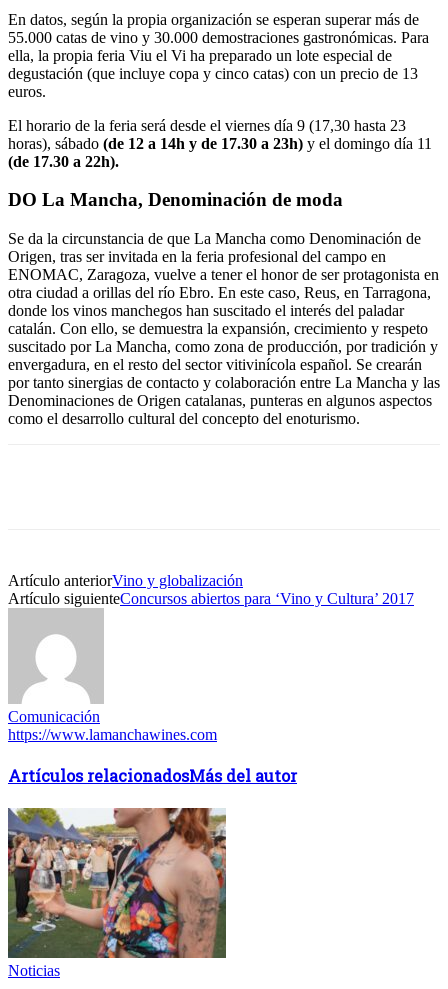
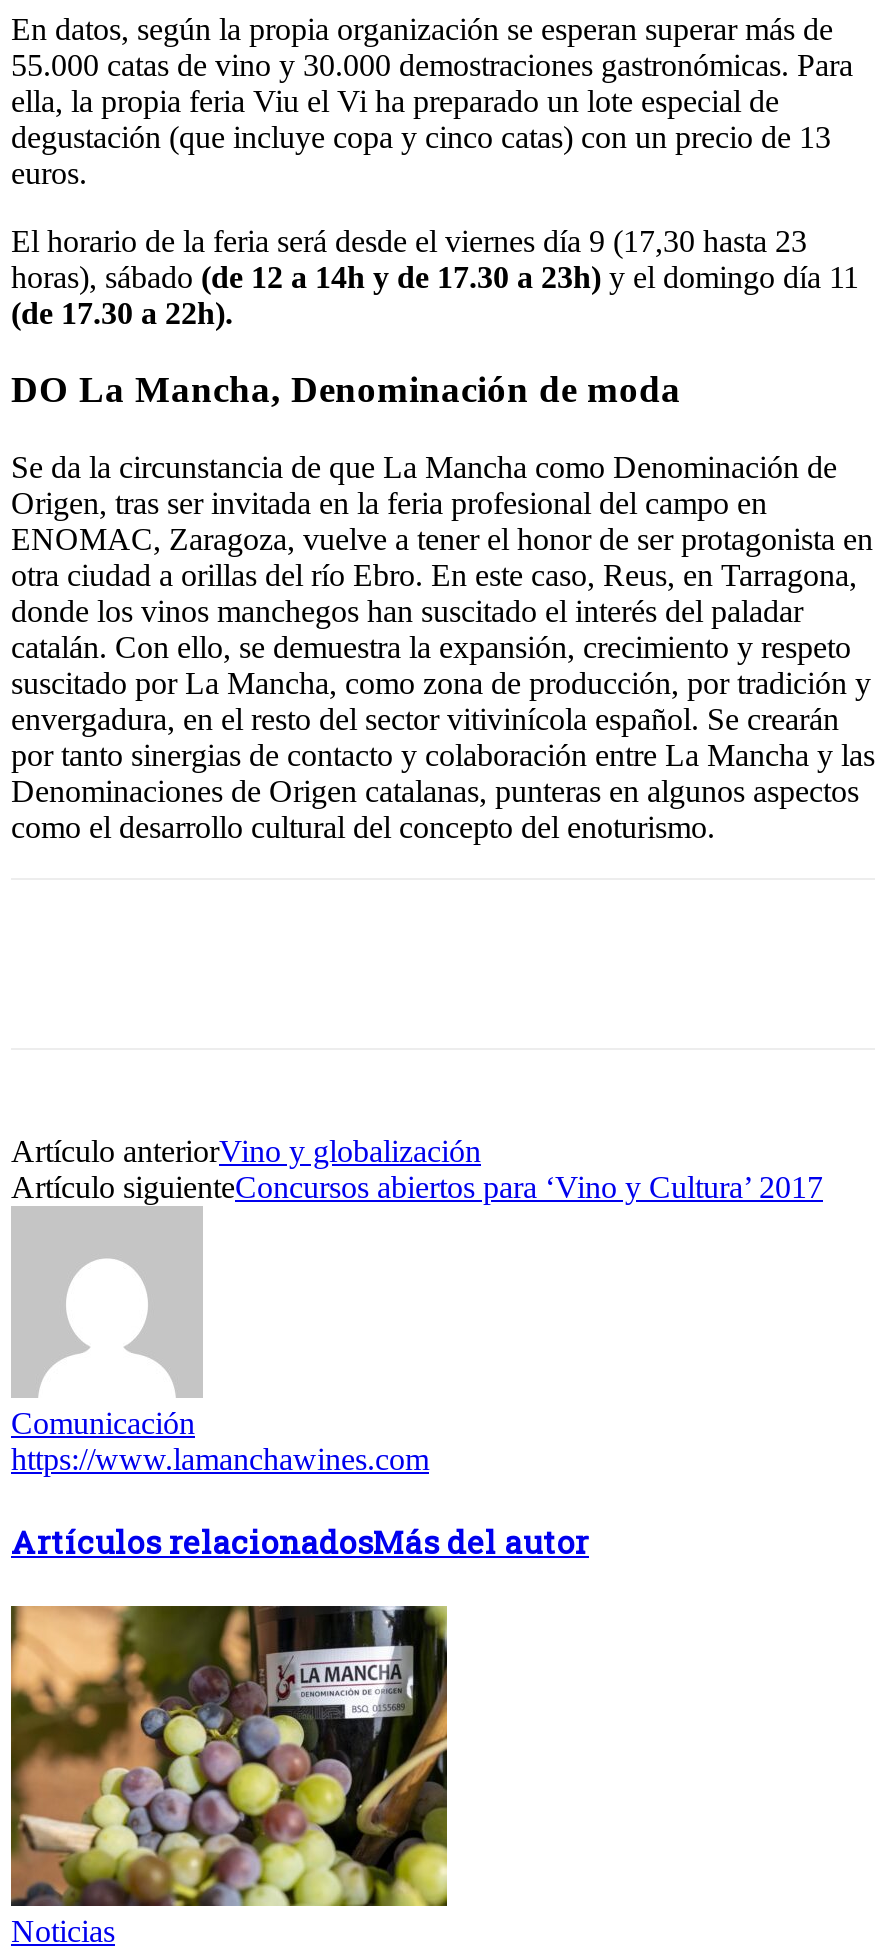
[7,807,227,959] [image] -> [9,1604,449,1908] [image]

